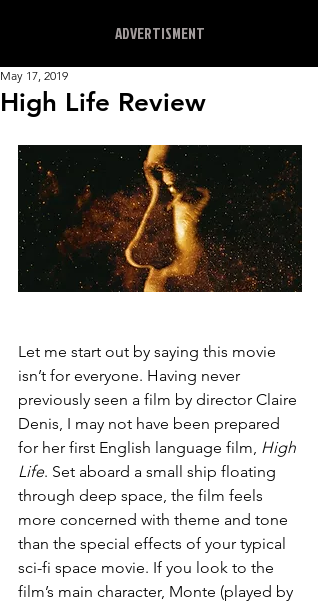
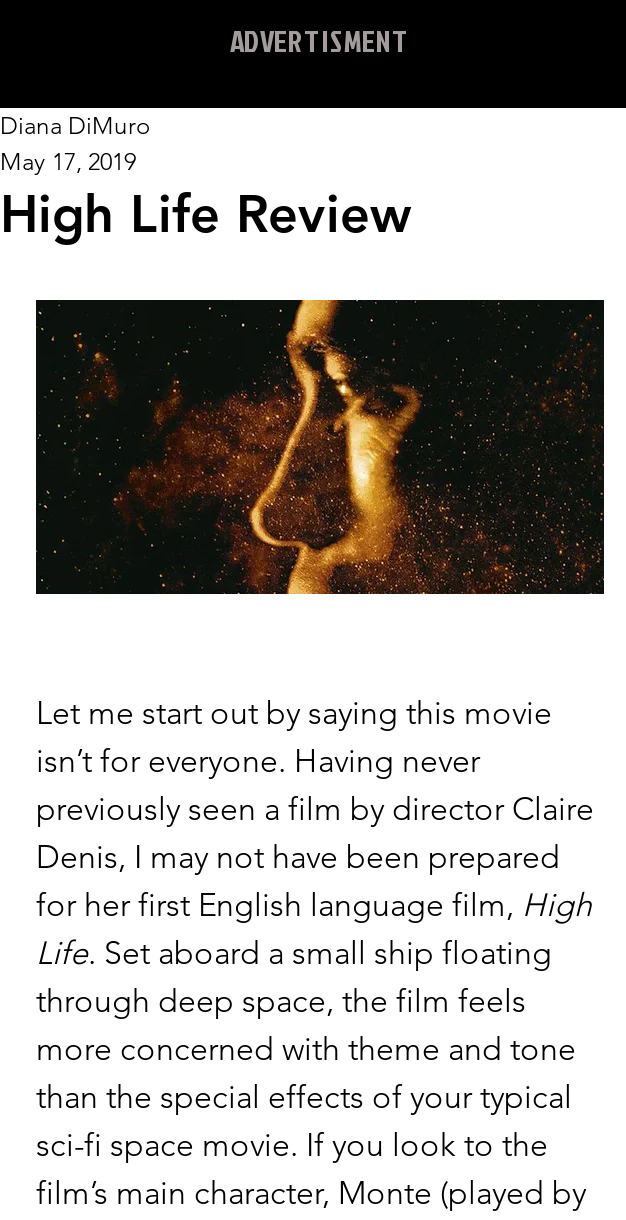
none -> [0,110,150,140] Diana DiMuro

